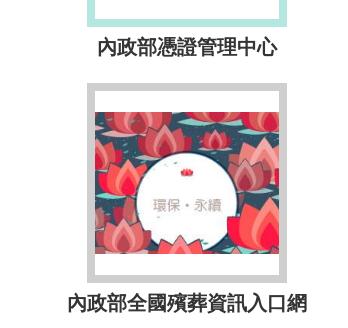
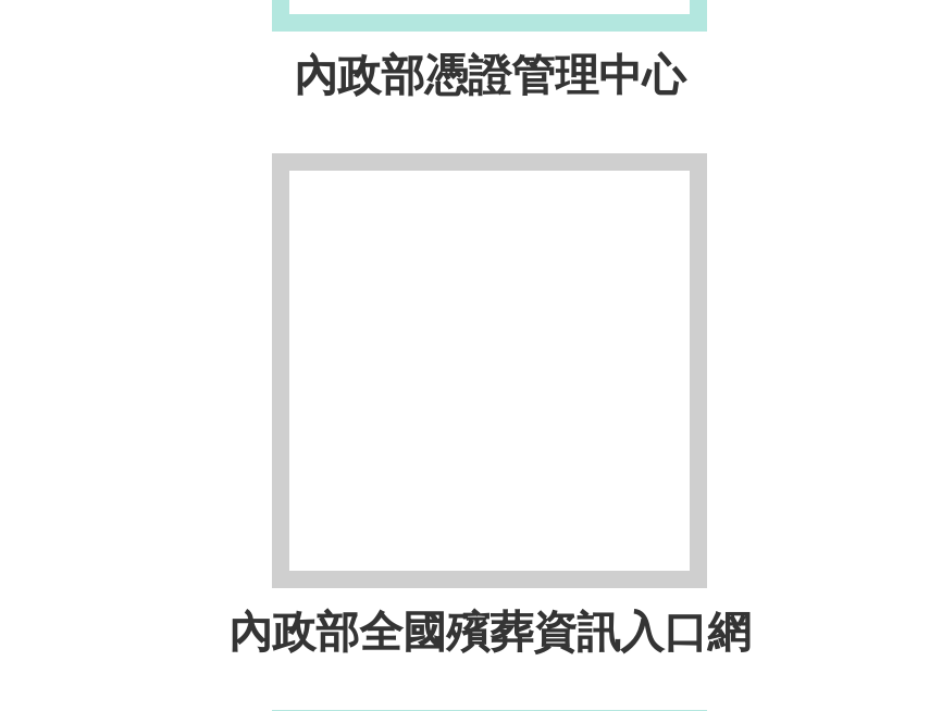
[94,111,280,255] [image] -> none

